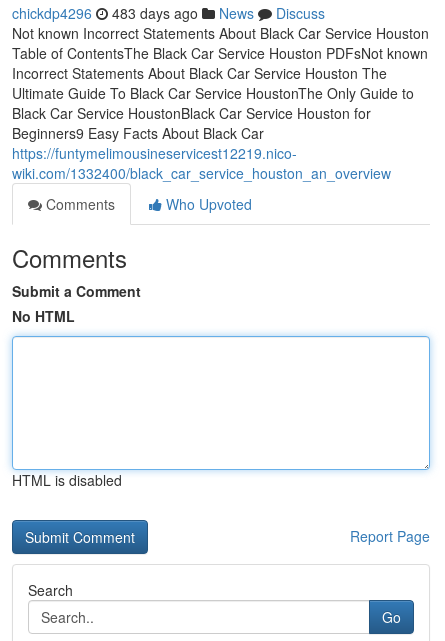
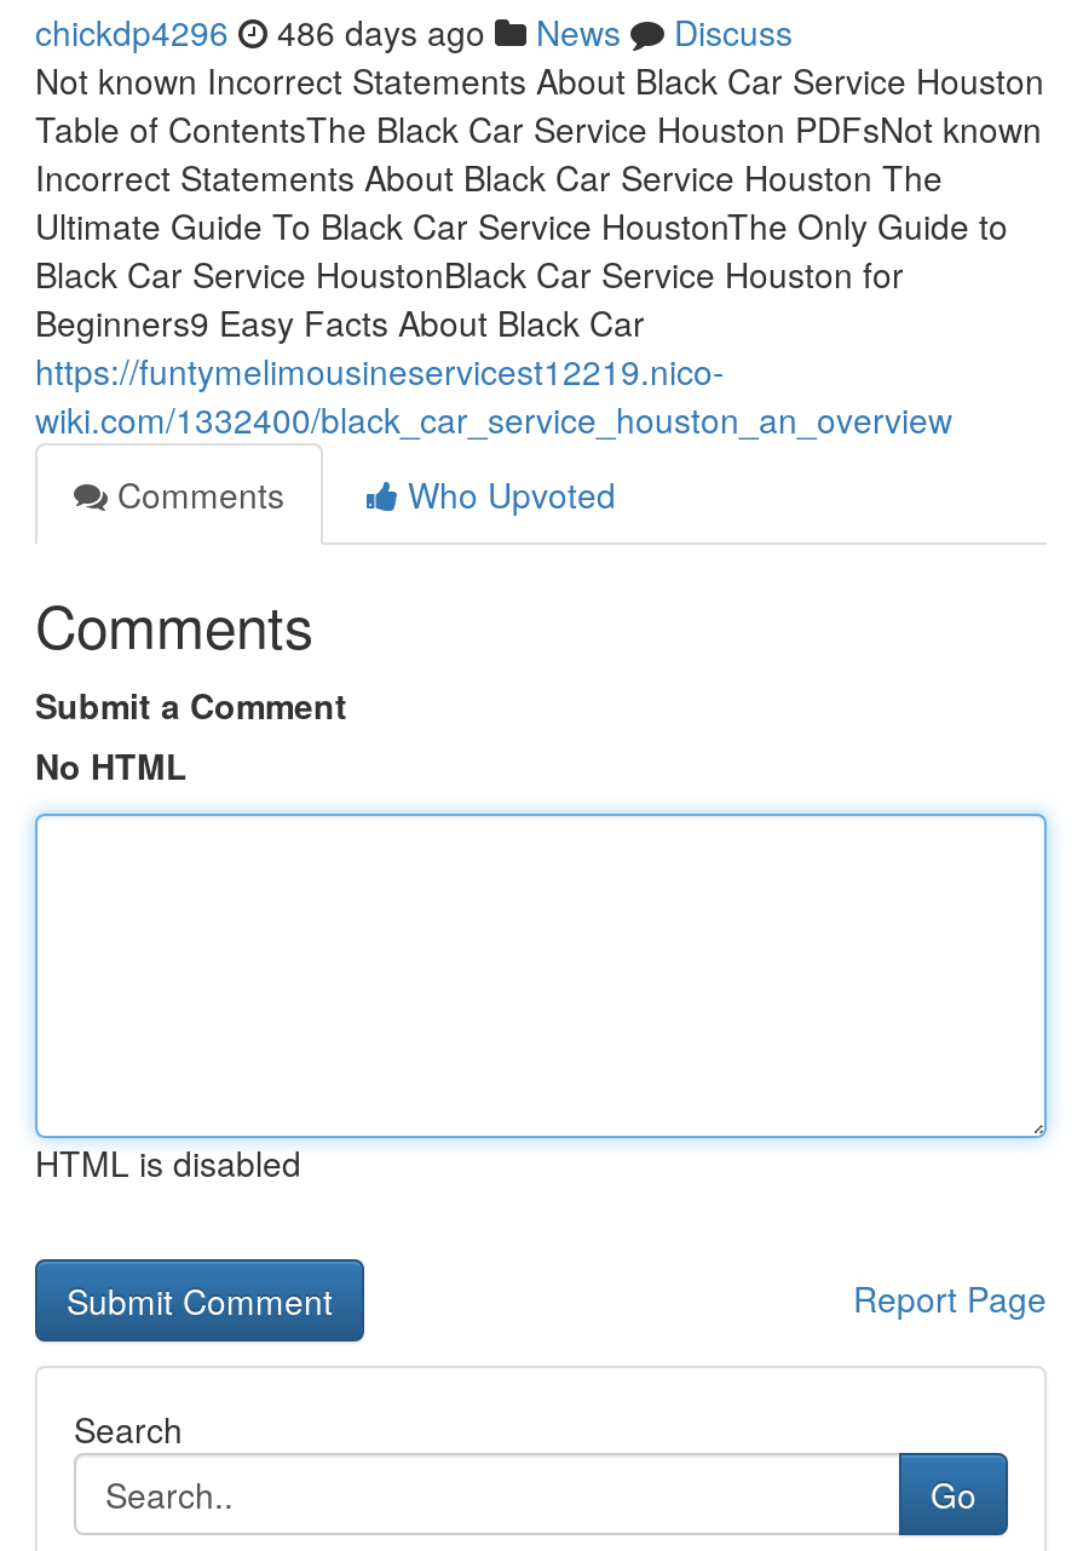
[12,3,325,23] chickdp4296 483 days ago News Discuss -> [35,7,793,56] chickdp4296 486 days ago News Discuss

